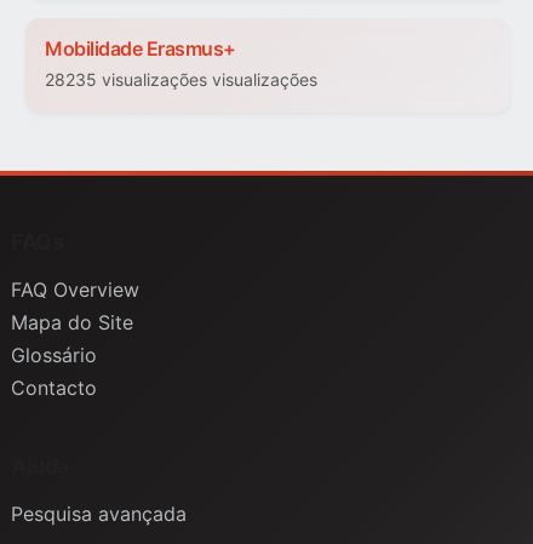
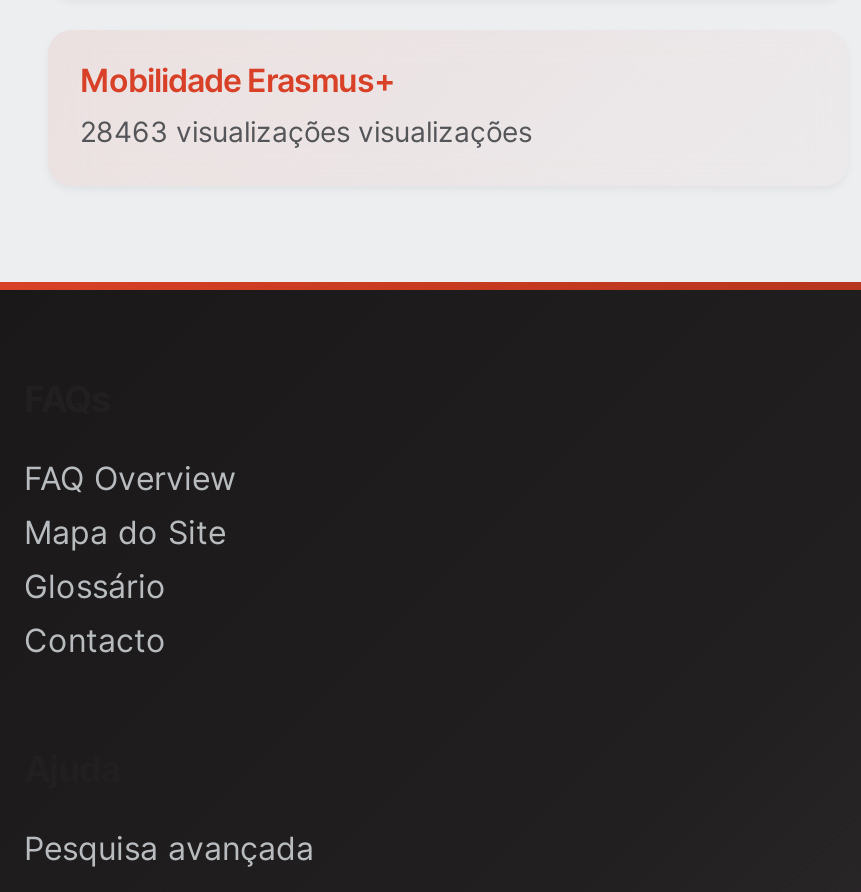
[45,70,317,90] 28235 visualizações visualizações -> [80,115,532,149] 28463 visualizações visualizações

